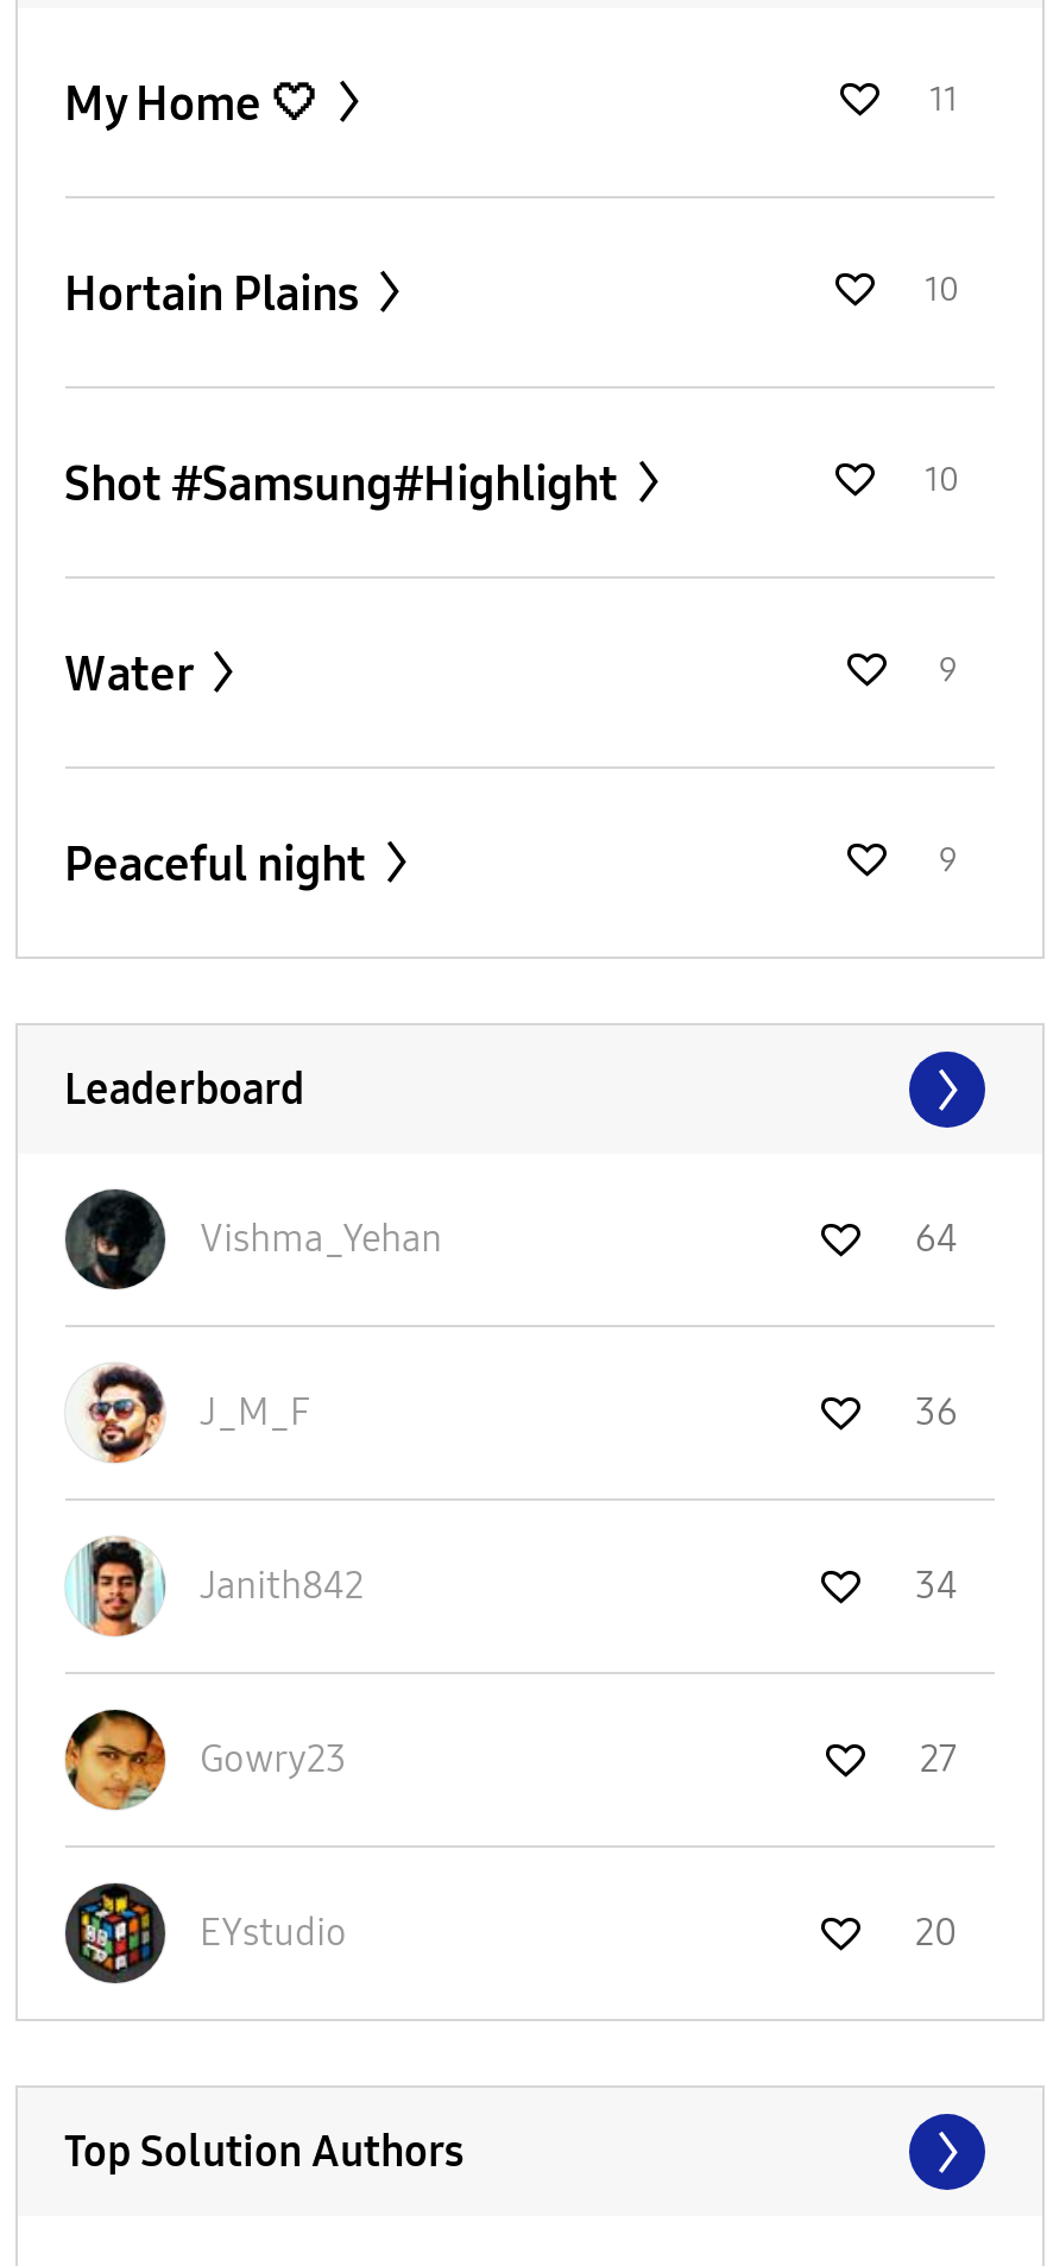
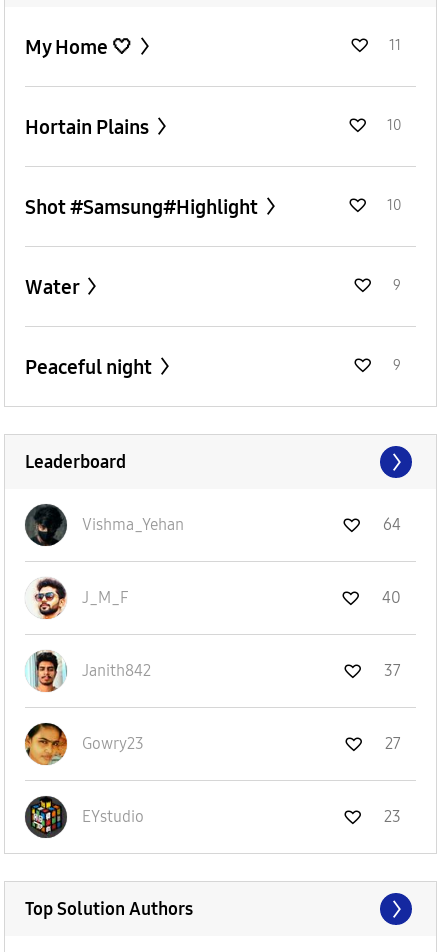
[906,1389,958,1434] 36 -> [377,588,400,607] 40
[906,1562,958,1607] 34 -> [379,661,400,680] 37
[906,1909,958,1954] 20 -> [379,807,400,826] 23

